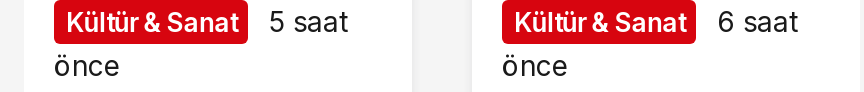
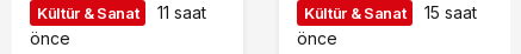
[66,4,347,38] Kültür & Sanat 5 saat -> [37,2,207,22] Kültür & Sanat 11 saat
[514,4,797,38] Kültür & Sanat 6 saat -> [304,2,477,22] Kültür & Sanat 15 saat

